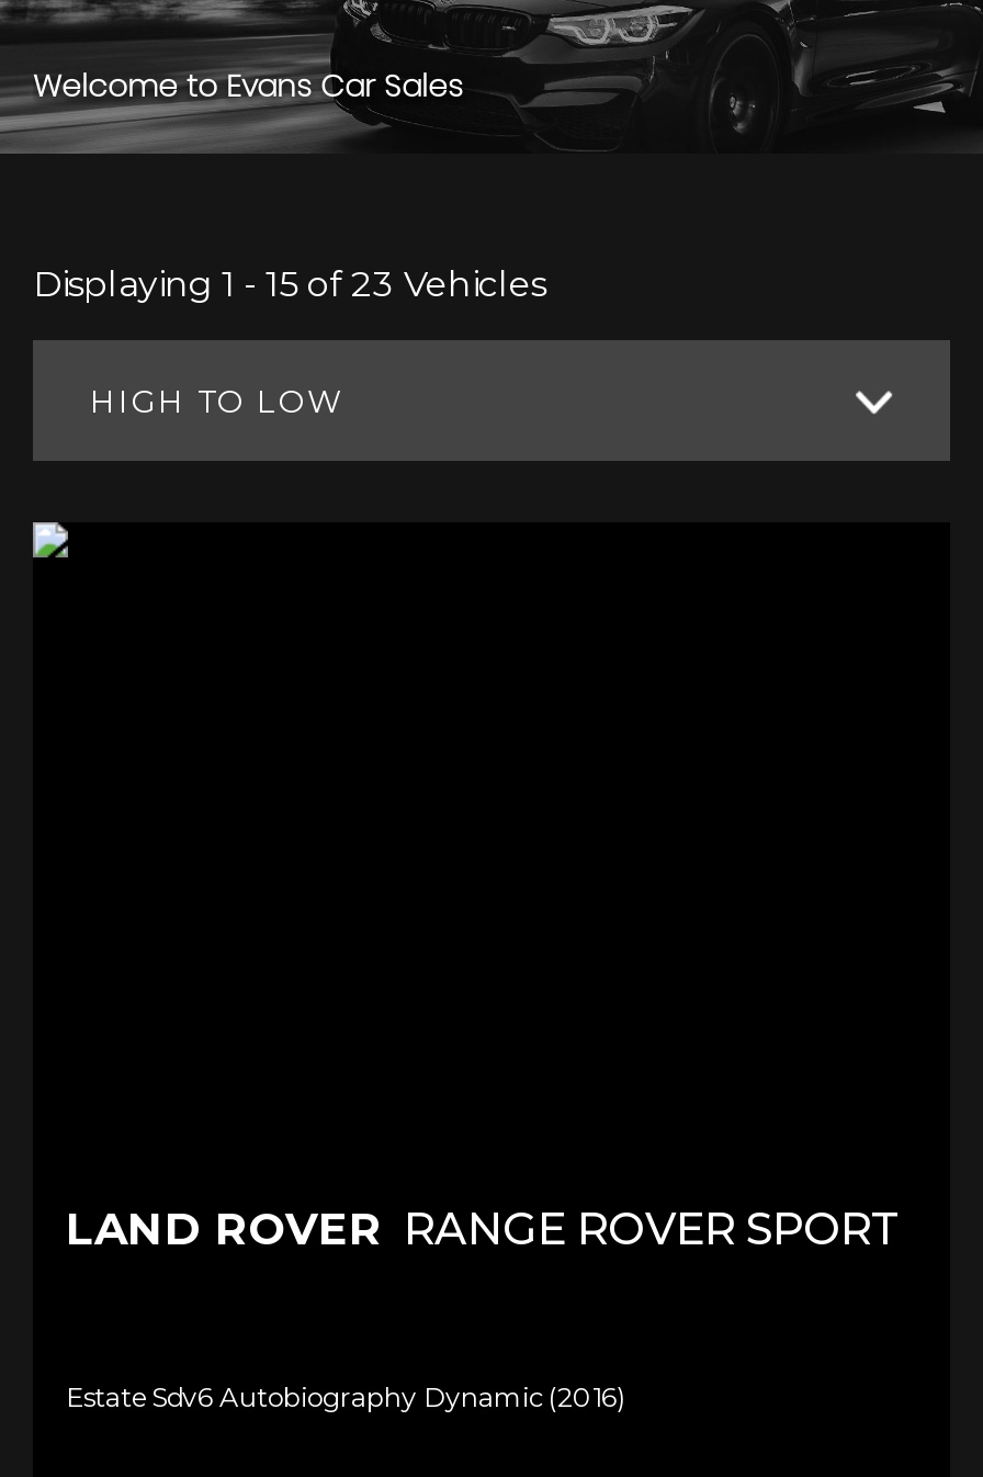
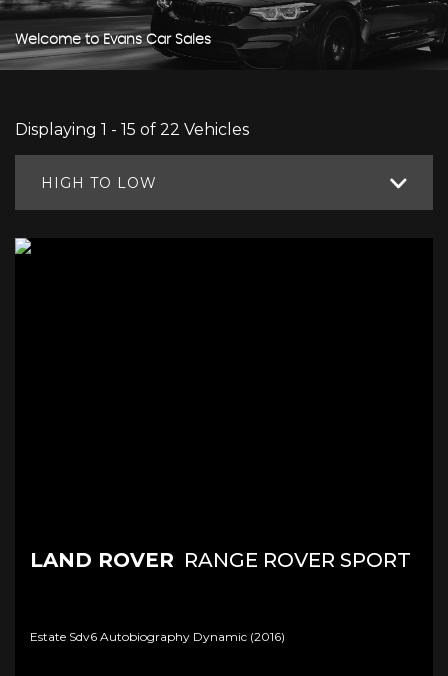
[33,264,546,305] Displaying 1 - 15 of 23 Vehicles -> [15,120,249,139] Displaying 1 - 15 of 22 Vehicles

